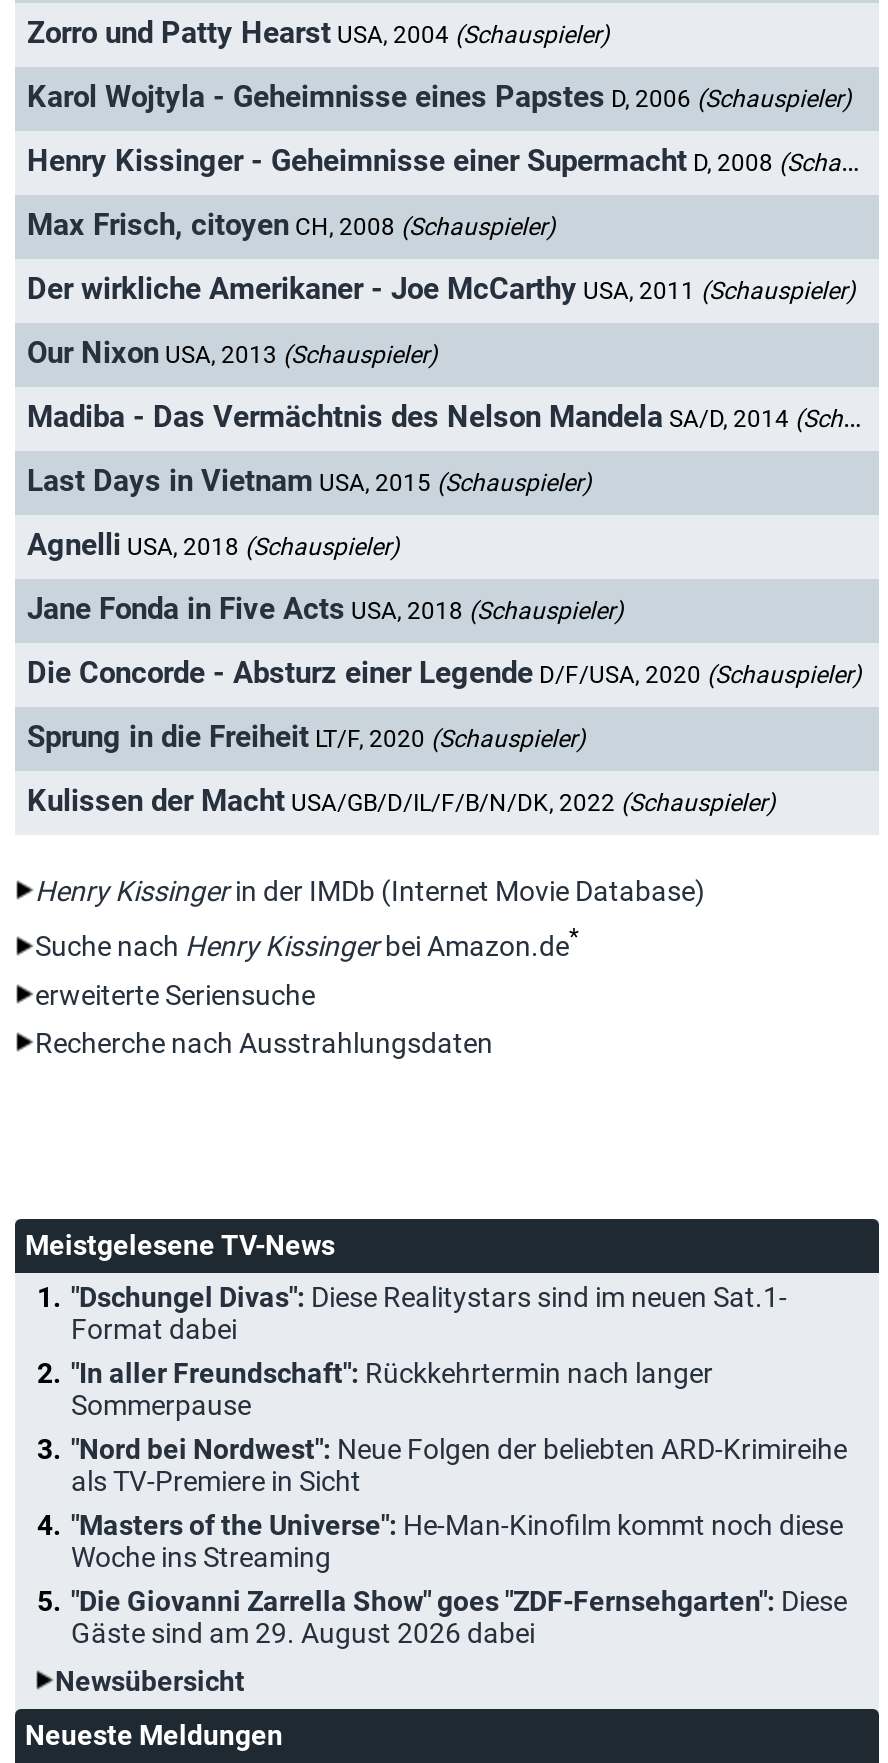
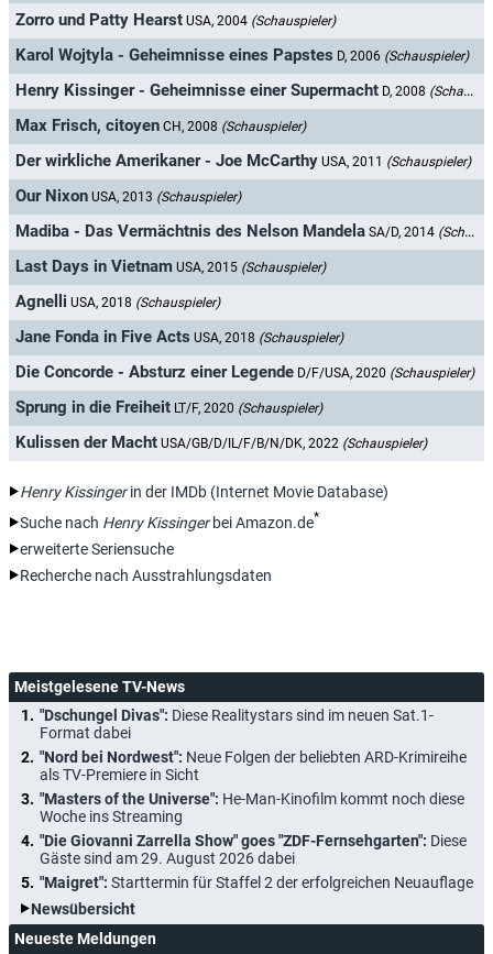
[71,1356,713,1420] "In aller Freundschaft": Rückkehrtermin nach langer | Sommerpause -> none
moved [71,1432,847,1648] -> [40,748,467,867]: "Nord bei Nordwest": Neue Folgen der beliebten ARD-Krimireihe | als TV-Premiere in Sicht | "Masters of the Universe": He-Man-Kinofilm kommt noch diese | Woche ins Streaming | "Die Giovanni Zarrella Show" goes "ZDF-Fernsehgarten": Diese | Gäste sind am 29. August 2026 dabei
none -> [40,873,473,891] "Maigret": Starttermin für Staffel 2 der erfolgreichen Neuauflage

